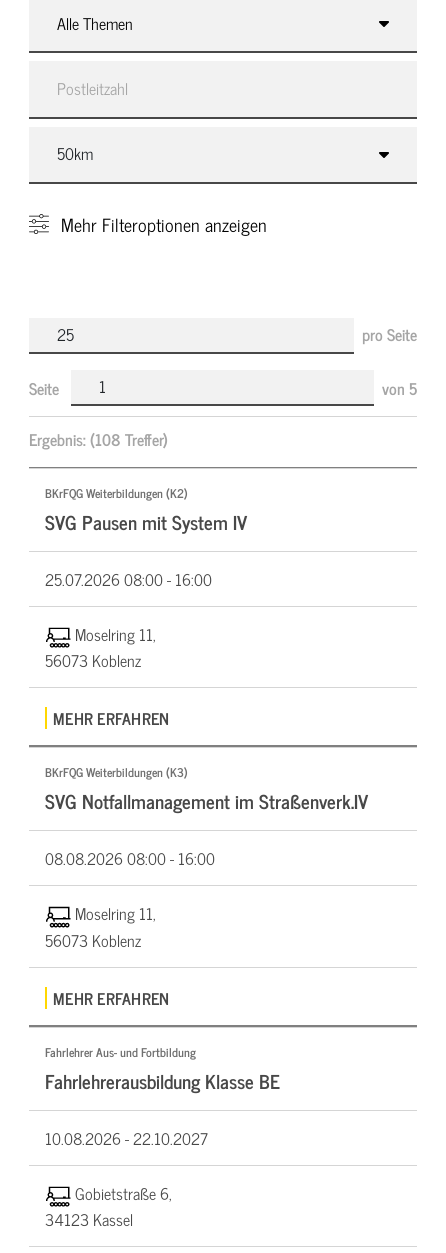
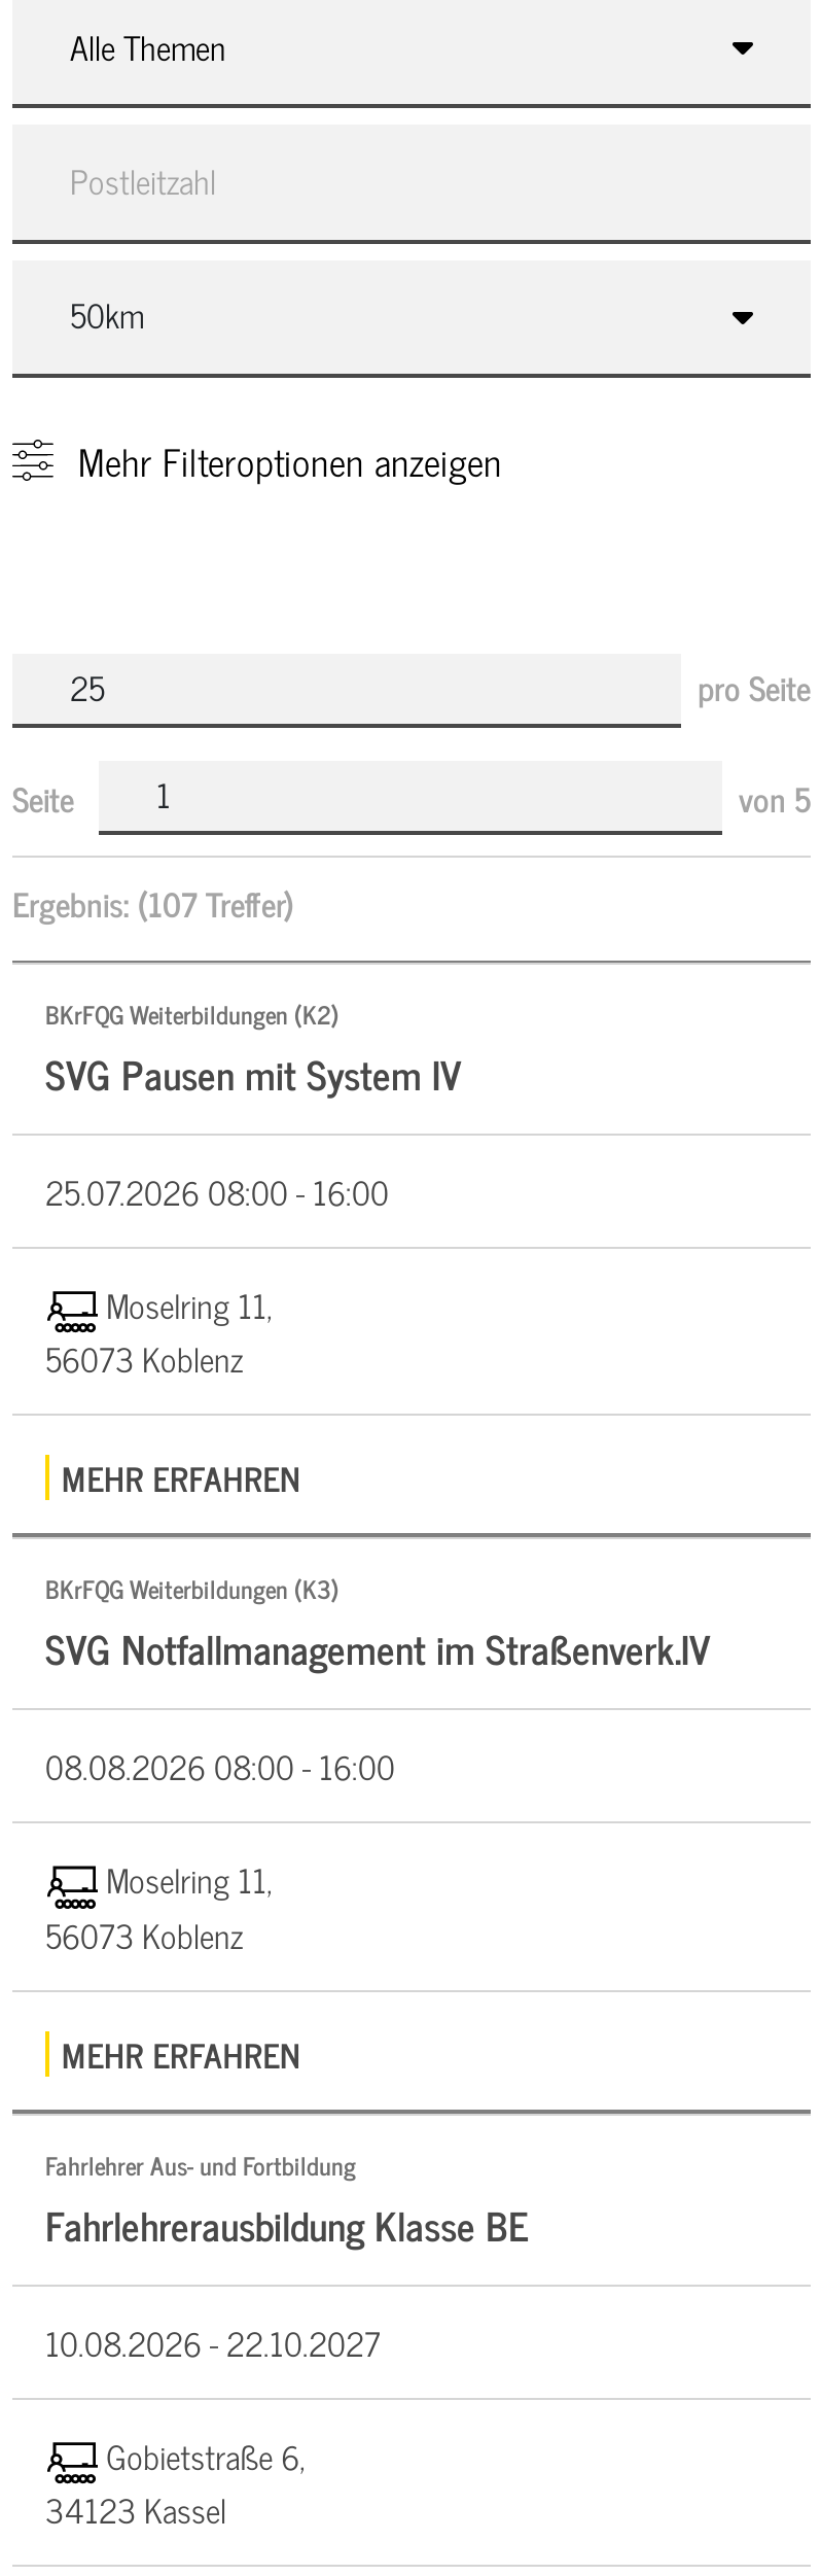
[29,426,168,452] Ergebnis: (108 Treffer) -> [12,875,294,929] Ergebnis: (107 Treffer)

